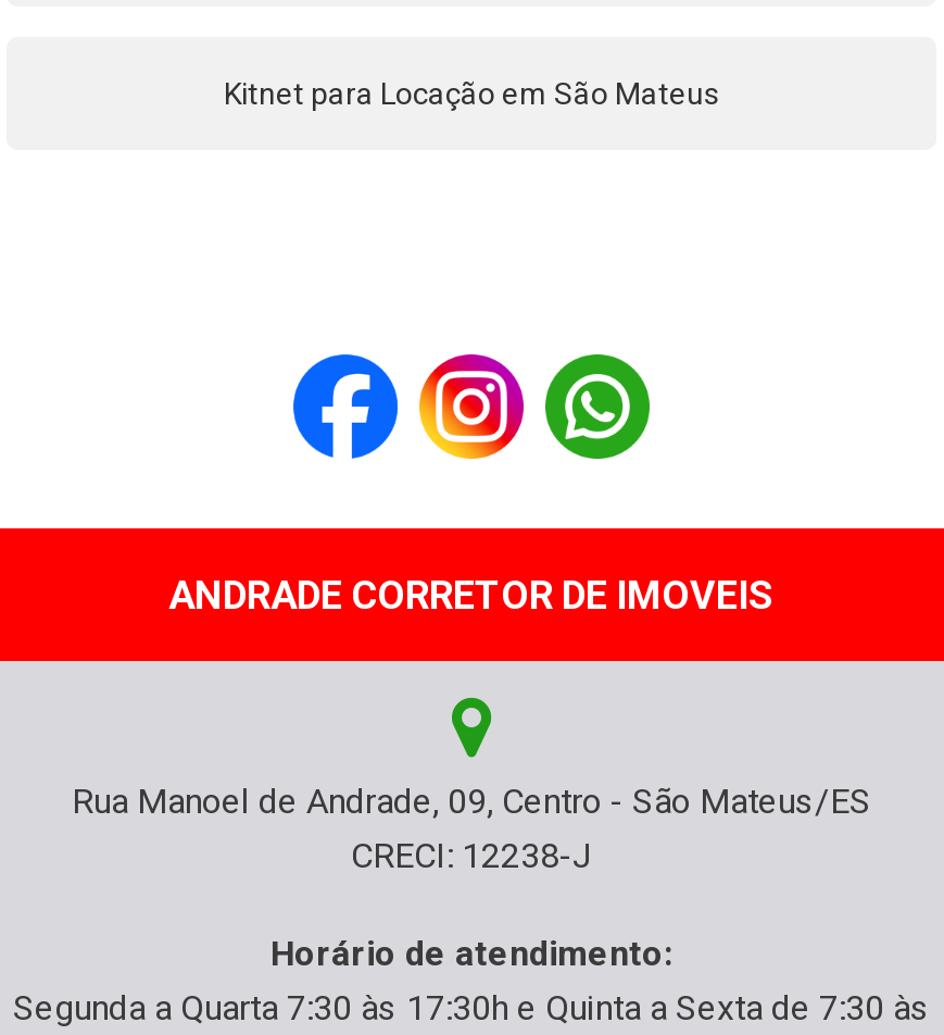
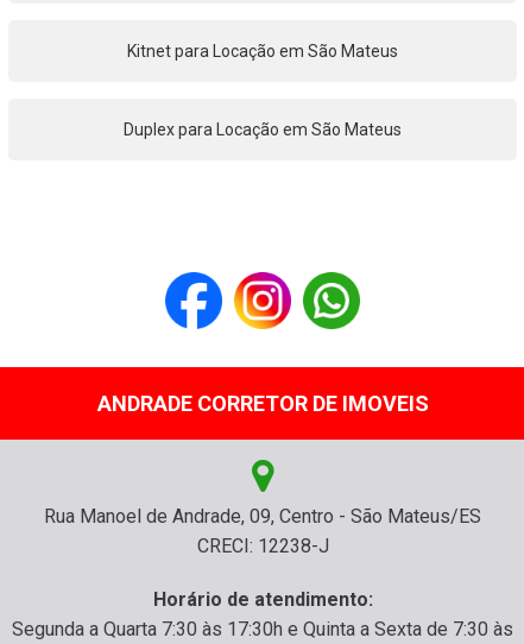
none -> [124,120,402,139] Duplex para Locação em São Mateus

